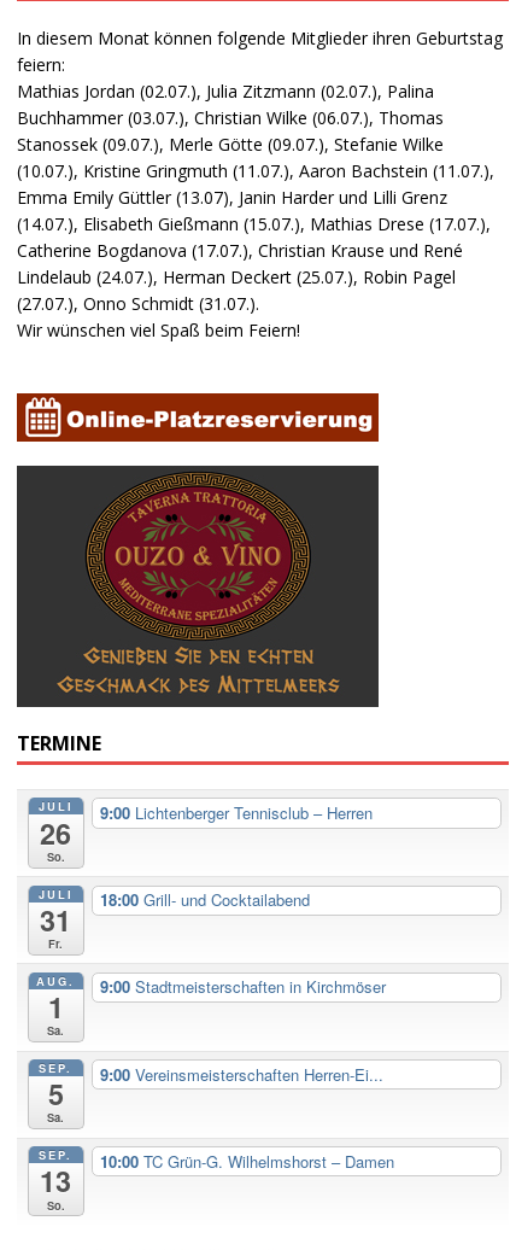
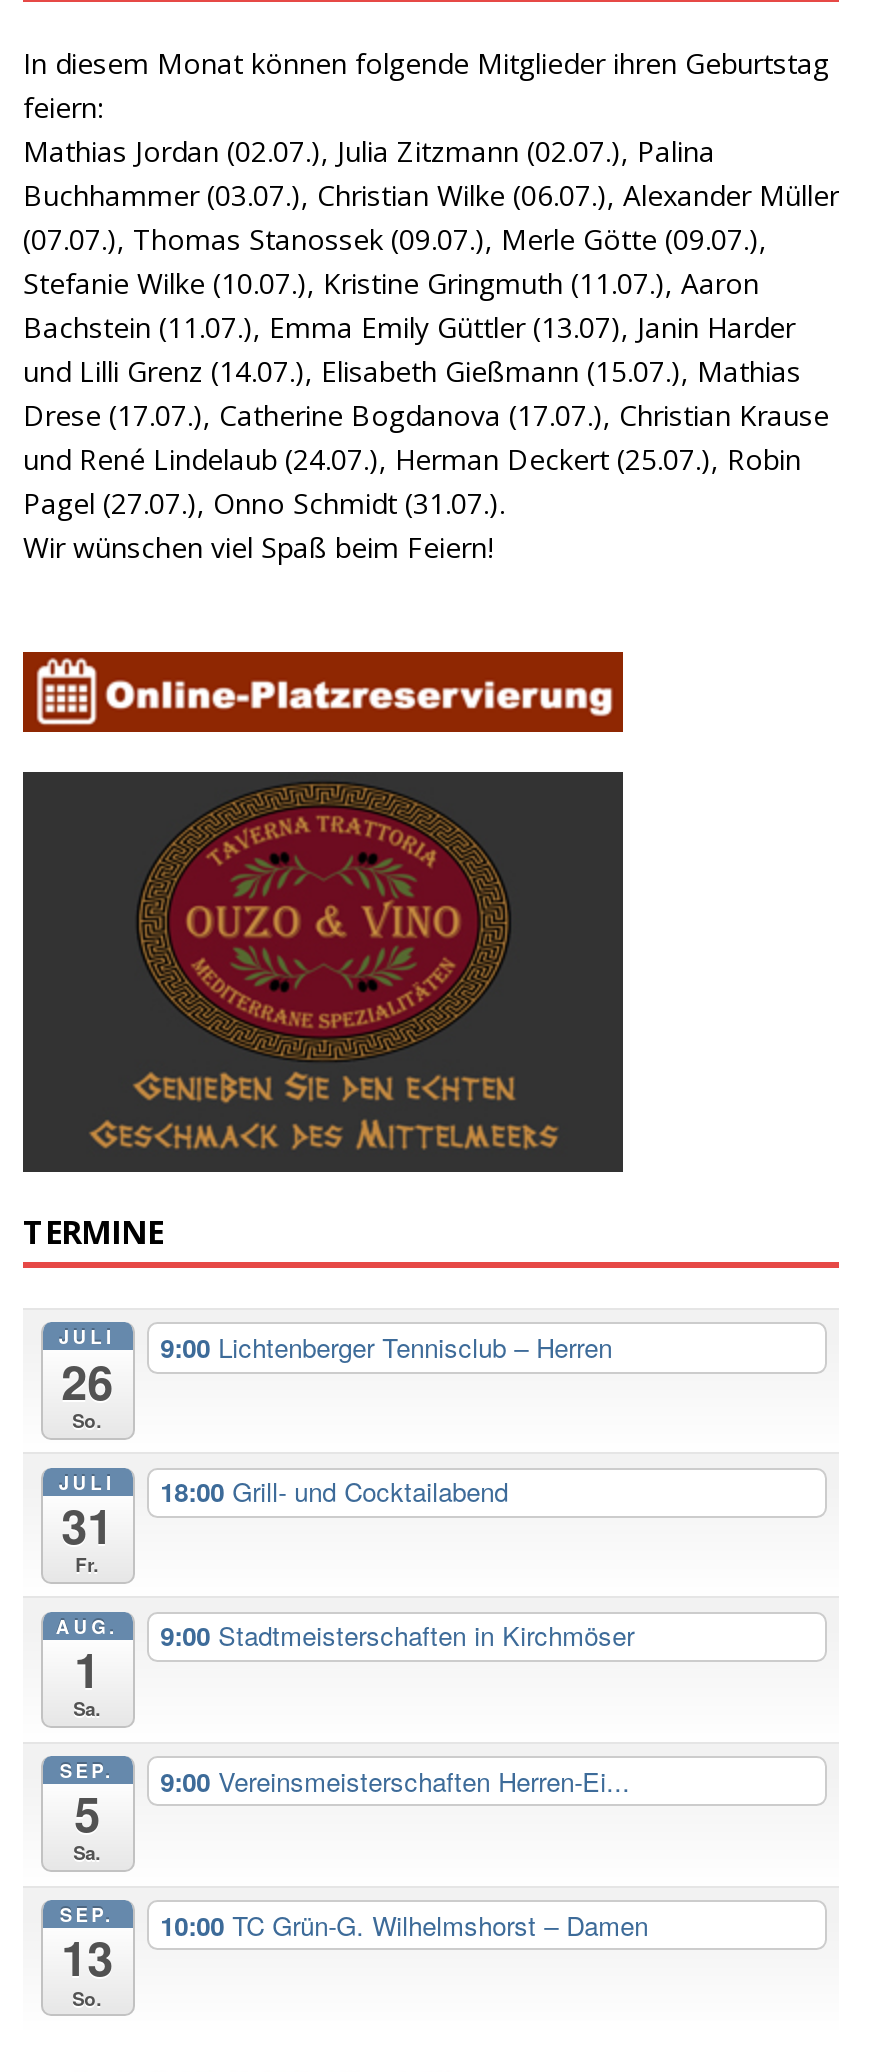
[17,106,494,315] Buchhammer (03.07.), Christian Wilke (06.07.), Thomas | Stanossek (09.07.), Merle Götte (09.07.), Stefanie Wilke | (10.07.), Kristine Gringmuth (11.07.), Aaron Bachstein (11.07.), | Emma Emily Güttler (13.07), Janin Harder und Lilli Grenz | (14.07.), Elisabeth Gießmann (15.07.), Mathias Drese (17.07.), | Catherine Bogdanova (17.07.), Christian Krause und René | Lindelaub (24.07.), Herman Deckert (25.07.), Robin Pagel | (27.07.), Onno Schmidt (31.07.). -> [23,176,839,522] Buchhammer (03.07.), Christian Wilke (06.07.), Alexander Müller | (07.07.), Thomas Stanossek (09.07.), Merle Götte (09.07.), | Stefanie Wilke (10.07.), Kristine Gringmuth (11.07.), Aaron | Bachstein (11.07.), Emma Emily Güttler (13.07), Janin Harder | und Lilli Grenz (14.07.), Elisabeth Gießmann (15.07.), Mathias | Drese (17.07.), Catherine Bogdanova (17.07.), Christian Krause | und René Lindelaub (24.07.), Herman Deckert (25.07.), Robin | Pagel (27.07.), Onno Schmidt (31.07.).

